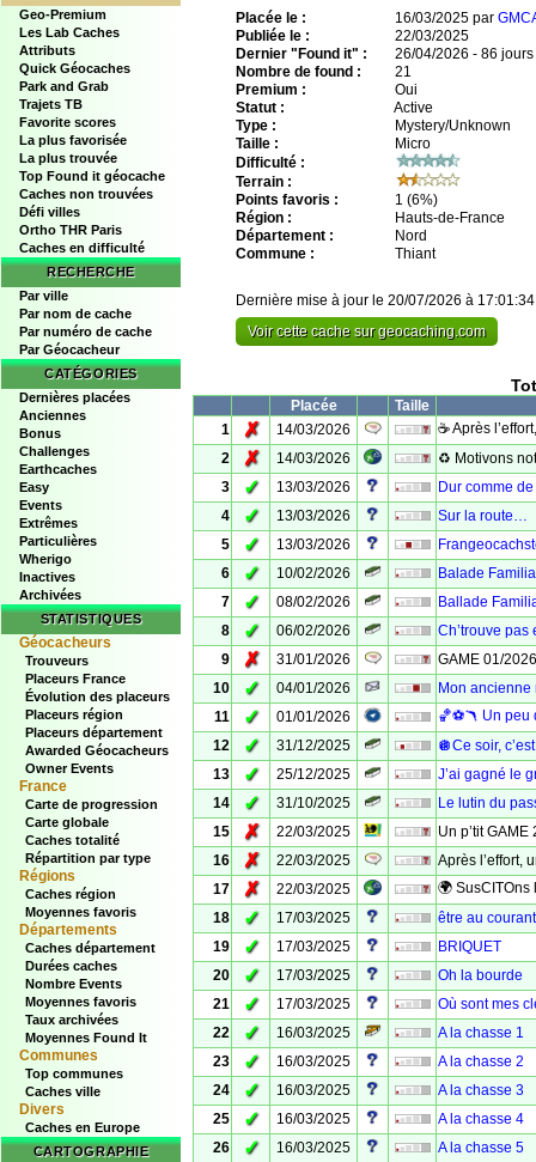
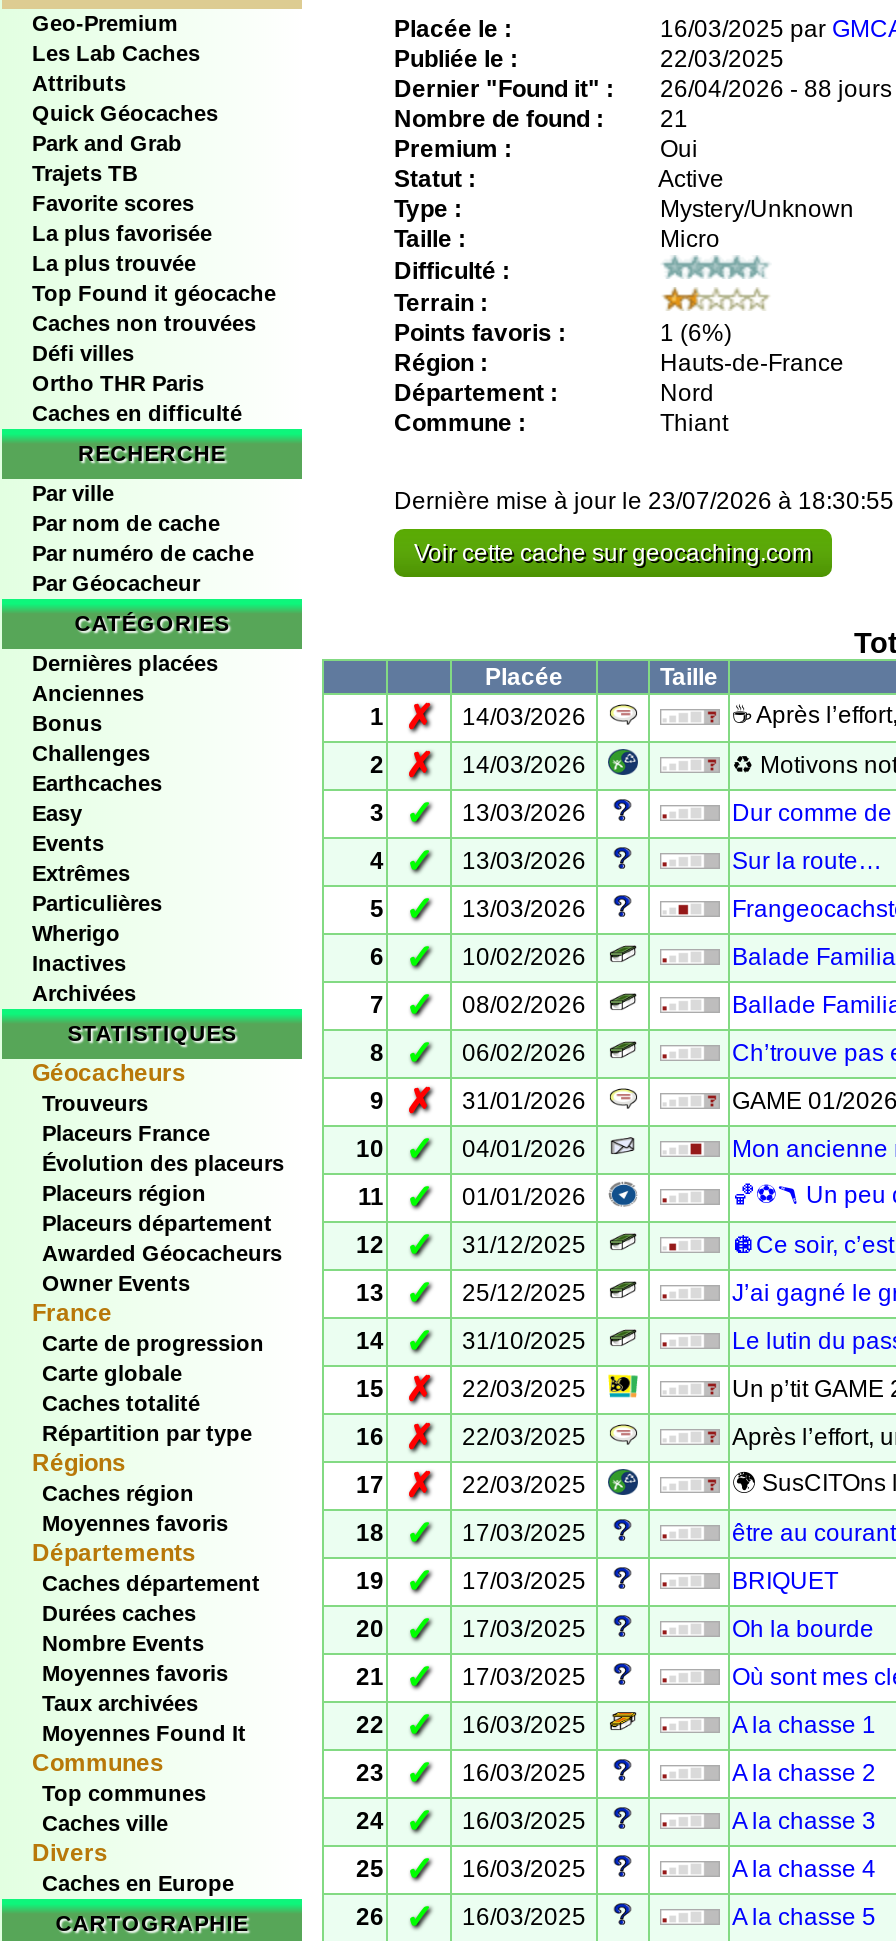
[236,45,534,62] Dernier "Found it" : 26/04/2026 - 86 jours -> [394,75,892,103] Dernier "Found it" : 26/04/2026 - 88 jours
[236,292,535,309] Dernière mise à jour le 20/07/2026 à 17:01:34 -> [394,487,894,515] Dernière mise à jour le 23/07/2026 à 18:30:55

